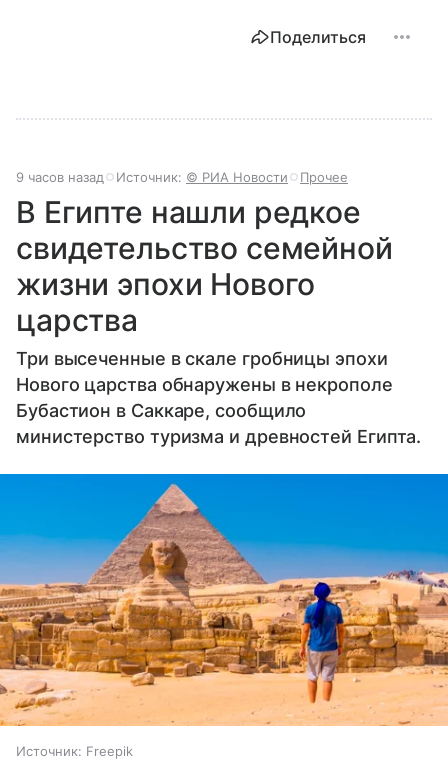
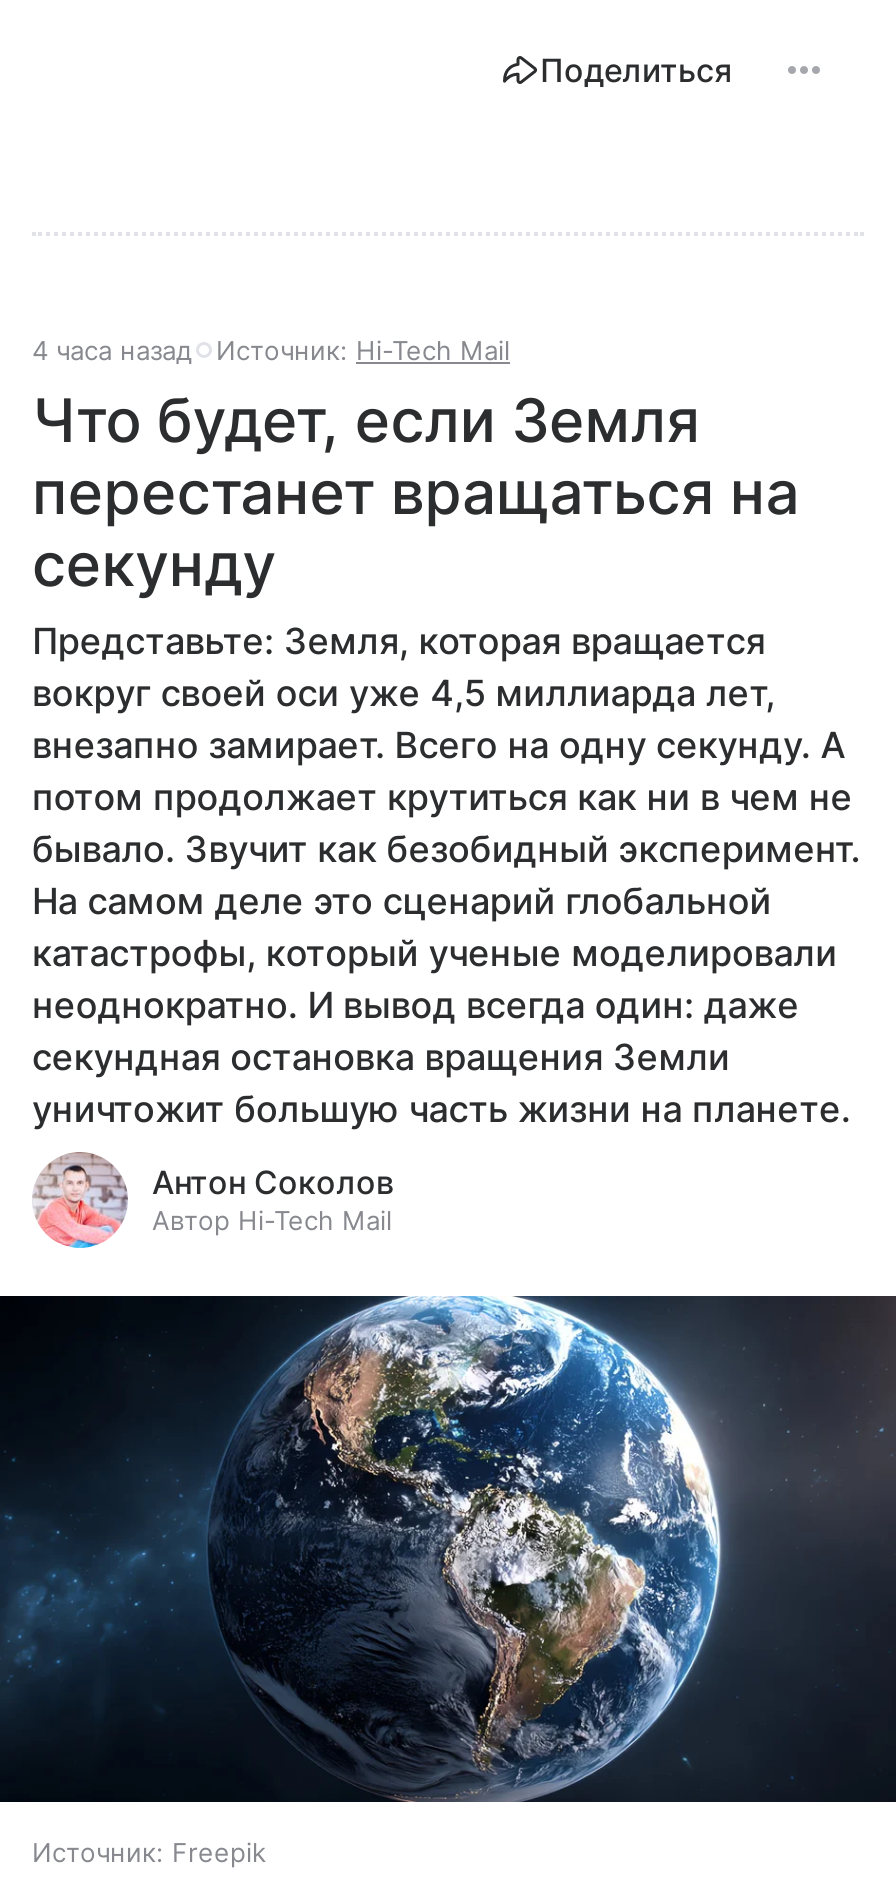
[16,169,421,447] 9 часов назад | Источник: © РИА Новости | Прочее | В Египте нашли редкое | свидетельство семейной | жизни эпохи Нового | царства | Три высеченные в скале гробницы эпохи | Нового царства обнаружены в некрополе | Бубастион в Саккаре, сообщило | министерство туризма и древностей Египта. -> [32,334,860,1236] 4 часа назад | Источник: Hi-Tech Mail | Что будет, если Земля | перестанет вращаться на | секунду | Представьте: Земля, которая вращается | вокруг своей оси уже 4,5 миллиарда лет, | внезапно замирает. Всего на одну секунду. А | потом продолжает крутиться как ни в чем не | бывало. Звучит как безобидный эксперимент. | На самом деле это сценарий глобальной | катастрофы, который ученые моделировали | неоднократно. И вывод всегда один: даже | секундная остановка вращения Земли | уничтожит большую часть жизни на планете. | Антон Соколов | Автор Hi-Tech Mail
[3,473,445,727] [image] -> [6,1293,890,1805] [image]

